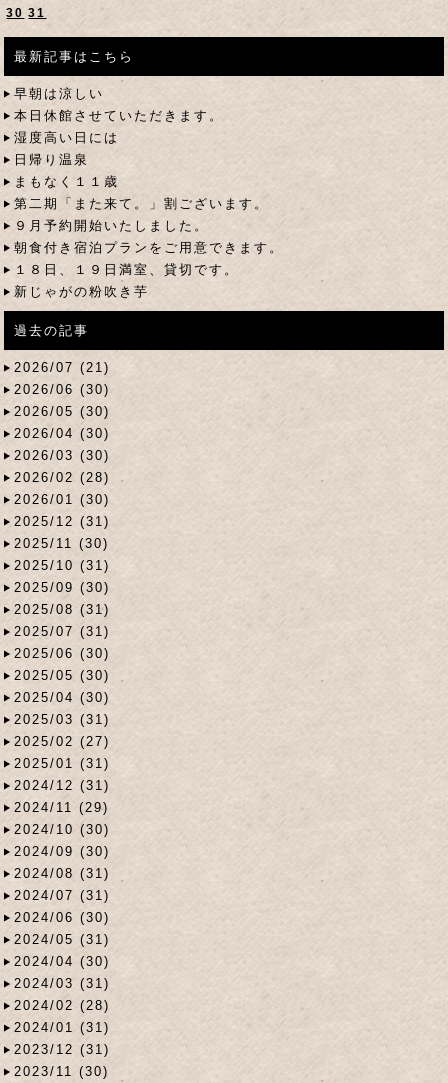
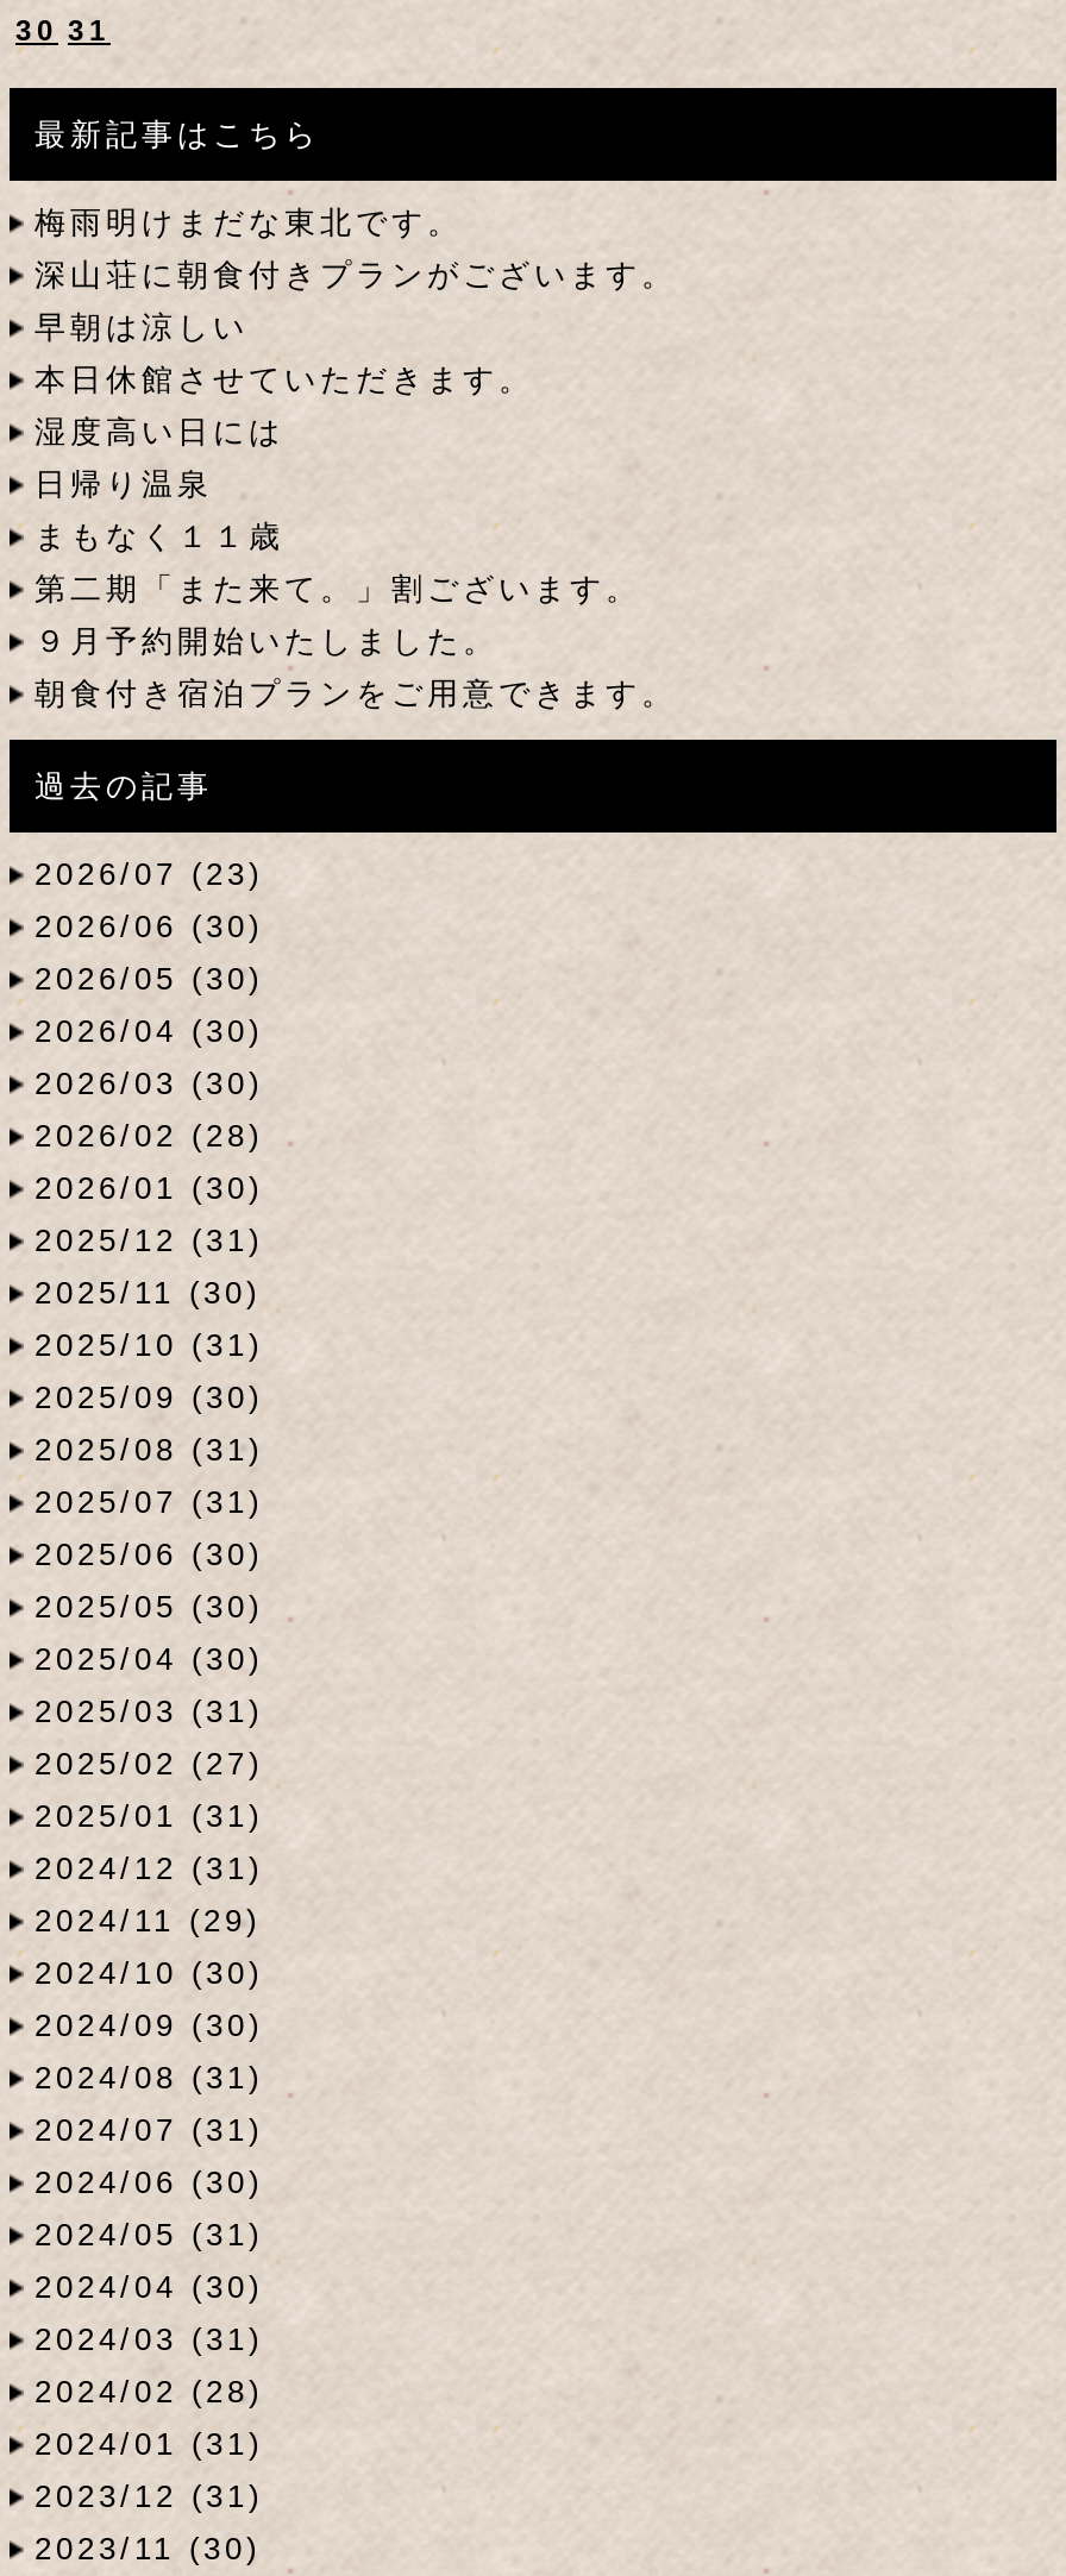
none -> [35,203,677,291] 梅雨明けまだな東北です。 | 深山荘に朝食付きプランがございます。
moved [14,85,284,254] -> [35,308,677,710]: 早朝は涼しい | 本日休館させていただきます。 | 湿度高い日には | 日帰り温泉 | まもなく１１歳 | ９月予約開始いたしました。 | 朝食付き宿泊プランをご用意できます。
[14,261,239,298] １８日、１９日満室、貸切です。 | 新じゃがの粉吹き芋 -> none
[14,359,110,374] 2026/07 (21) -> [35,855,263,891] 2026/07 (23)

